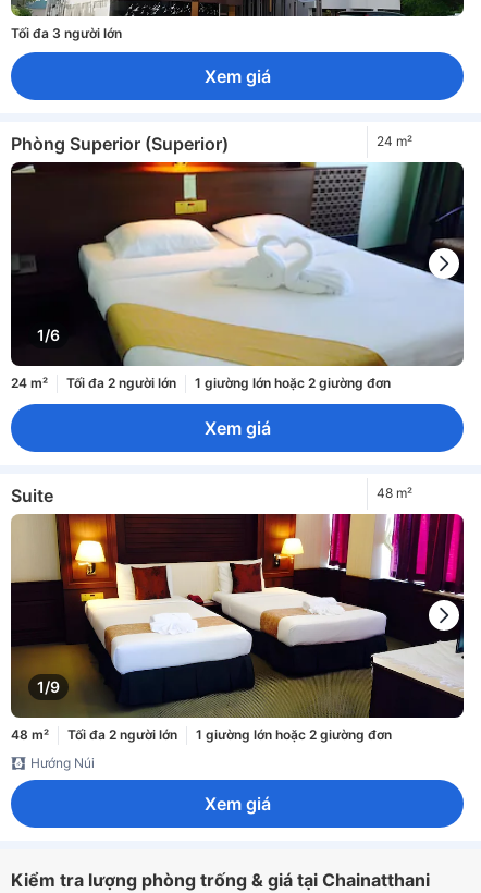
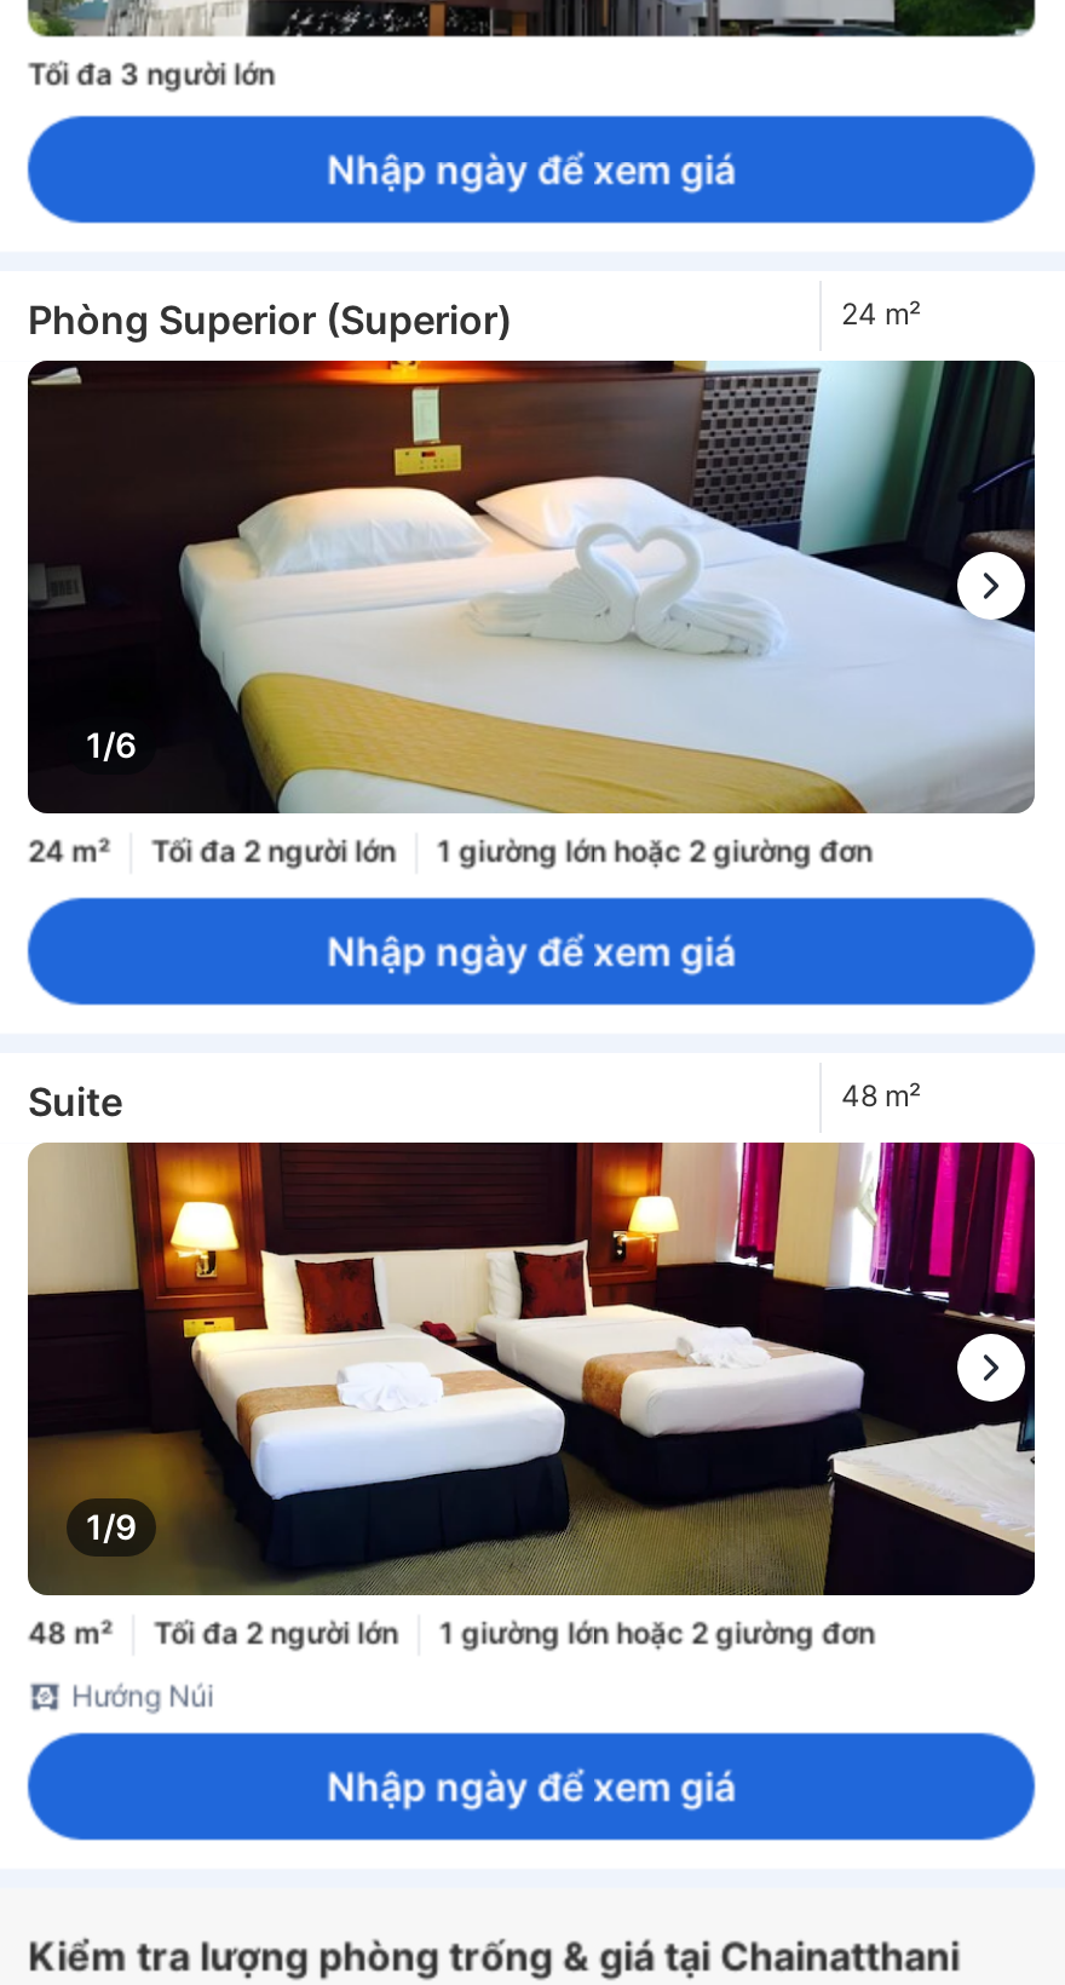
[204,65,270,87] Xem giá -> [327,144,736,193] Nhập ngày để xem giá
[204,417,270,438] Xem giá -> [327,926,736,975] Nhập ngày để xem giá
[204,792,270,814] Xem giá -> [327,1761,736,1810] Nhập ngày để xem giá

